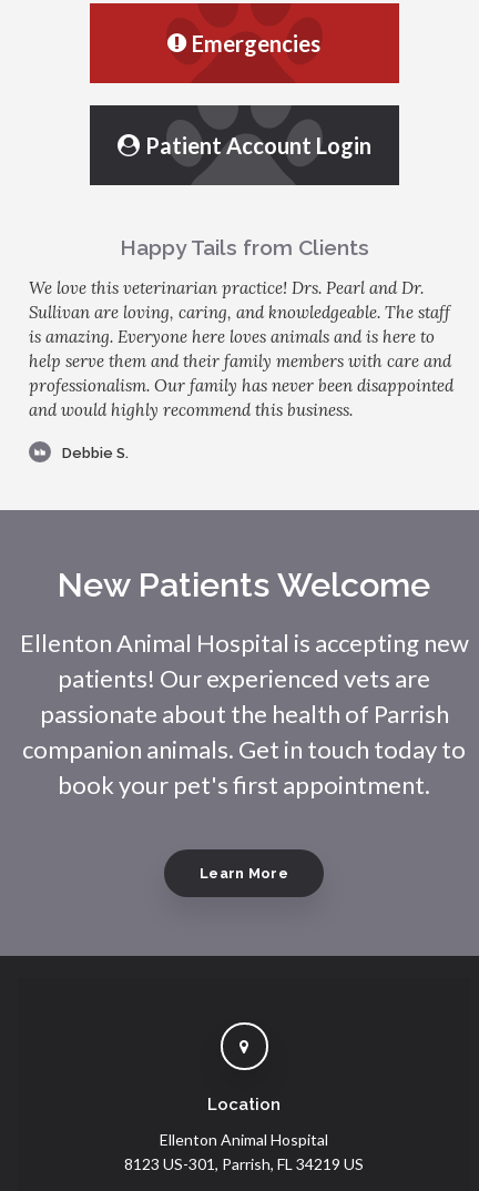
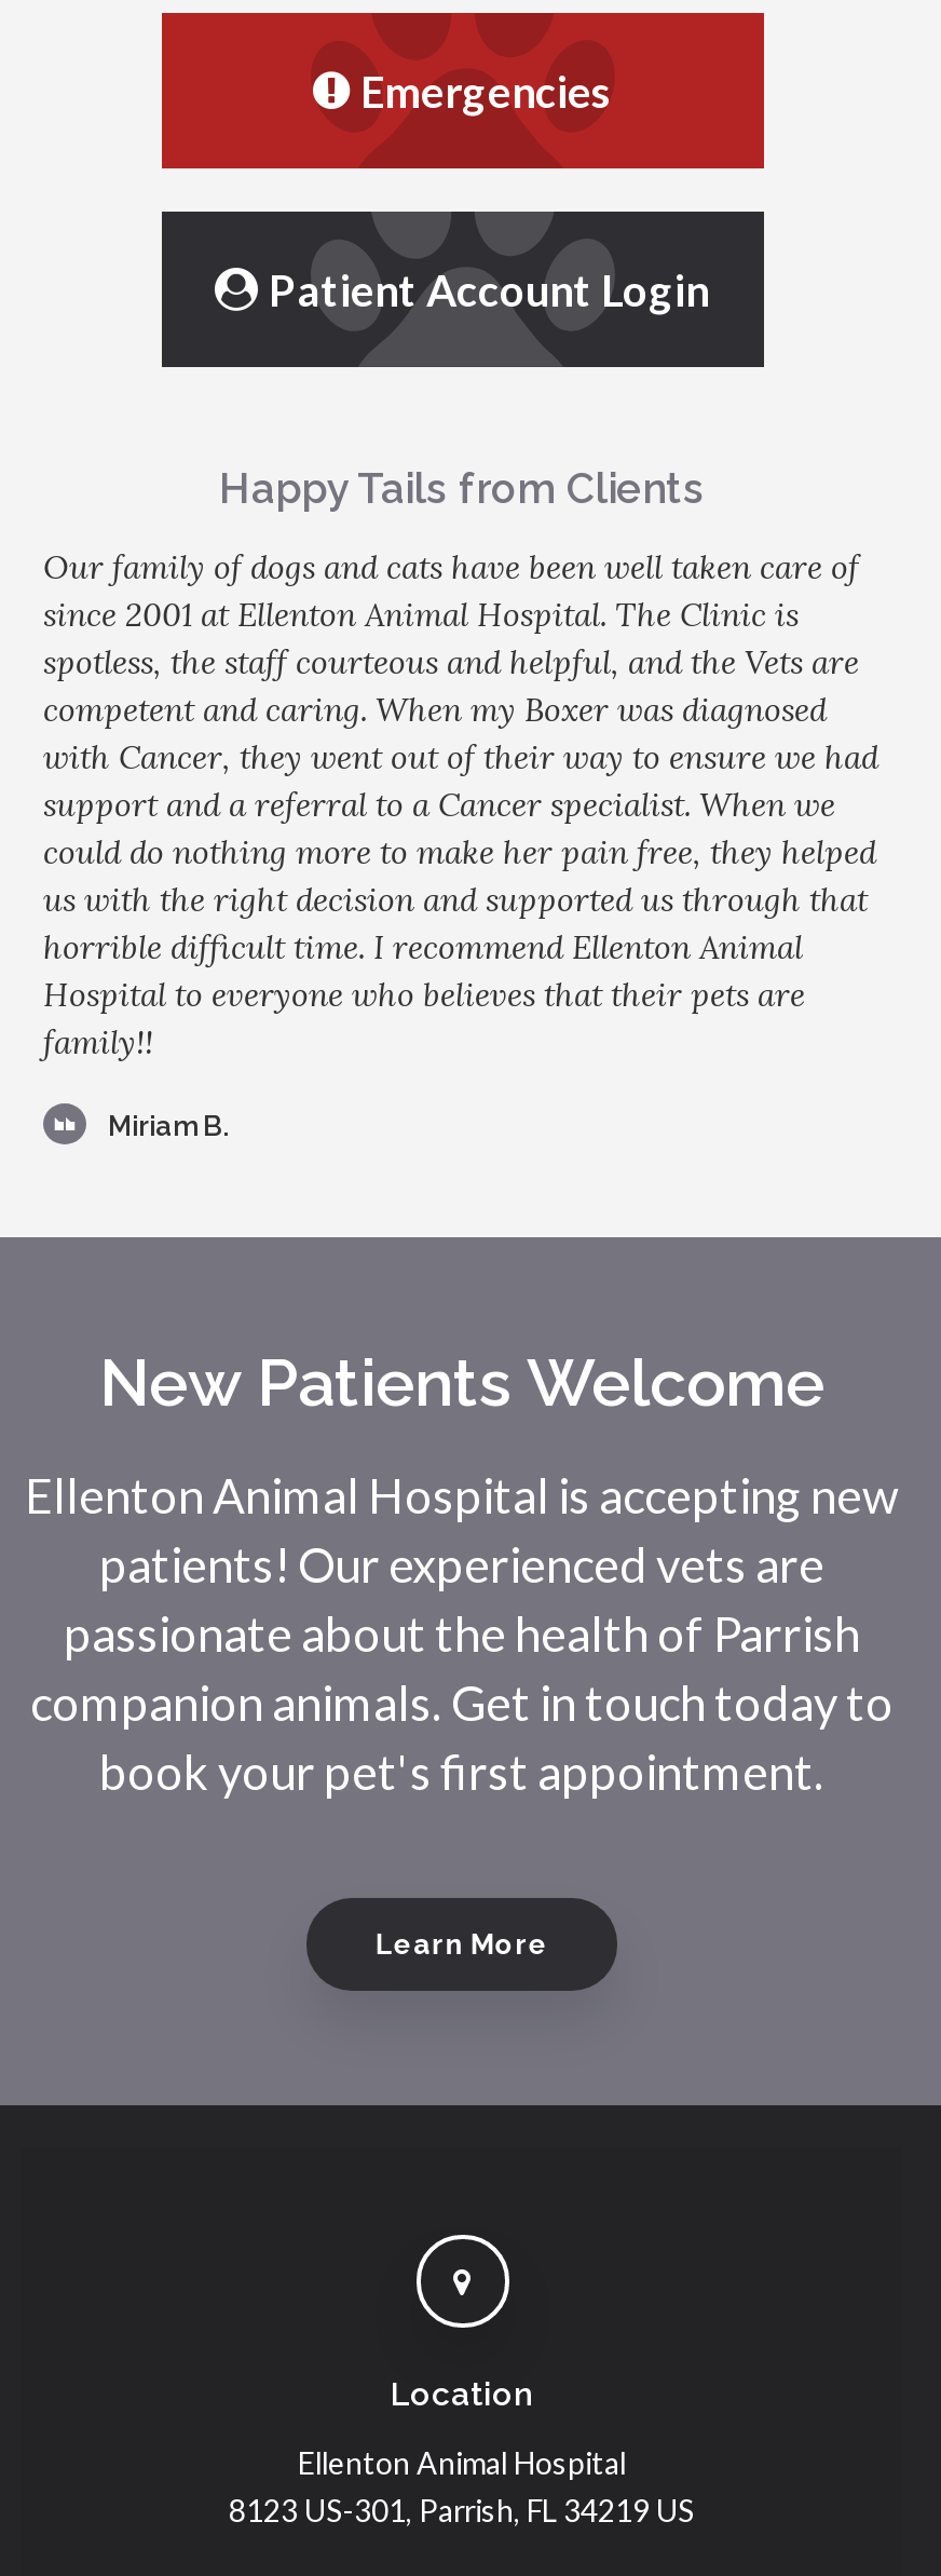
[29,278,453,421] We love this veterinarian practice! Drs. Pearl and Dr. | Sullivan are loving, caring, and knowledgeable. The staff | is amazing. Everyone here loves animals and is here to | help serve them and their family members with care and | professionalism. Our family has never been disappointed | and would highly recommend this business. -> [43,547,878,1063] Our family of dogs and cats have been well taken care of | since 2001 at Ellenton Animal Hospital. The Clinic is | spotless, the staff courteous and helpful, and the Vets are | competent and caring. When my Boxer was diagnosed | with Cancer, they went out of their way to ensure we had | support and a referral to a Cancer specialist. When we | could do nothing more to make her pain free, they helped | us with the right decision and supported us through that | horrible difficult time. I recommend Ellenton Animal | Hospital to everyone who believes that their pets are | family!!
[62,445,129,461] Debbie S. -> [108,1110,229,1142] Miriam B.

